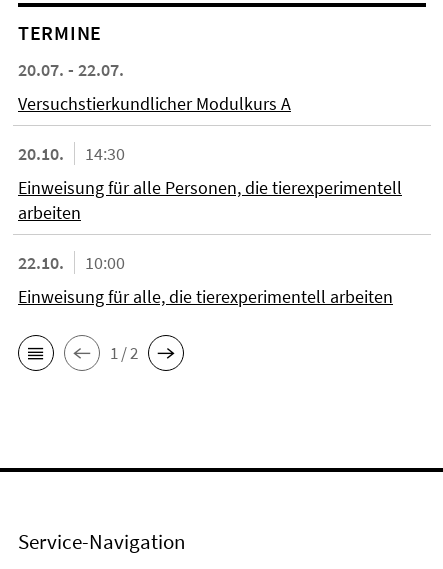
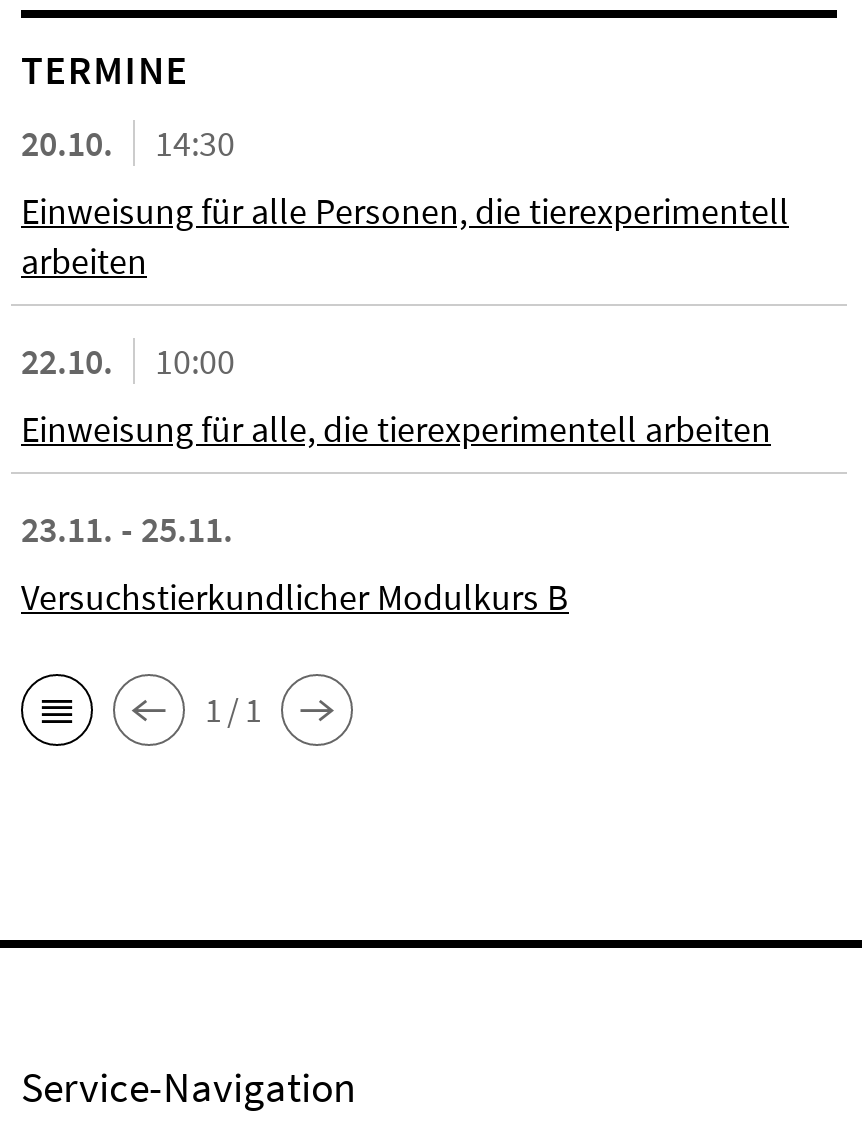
[18,58,291,115] 20.07. - 22.07. | Versuchstierkundlicher Modulkurs A -> none
moved [18,142,402,308] -> [21,120,789,452]: 20.10. | 14:30 | Einweisung für alle Personen, die tierexperimentell | arbeiten | 22.10. | 10:00 | Einweisung für alle, die tierexperimentell arbeiten
[110,341,138,363] 1 / 2 -> [21,506,569,731] 23.11. - 25.11. | Versuchstierkundlicher Modulkurs B | 1 / 1

